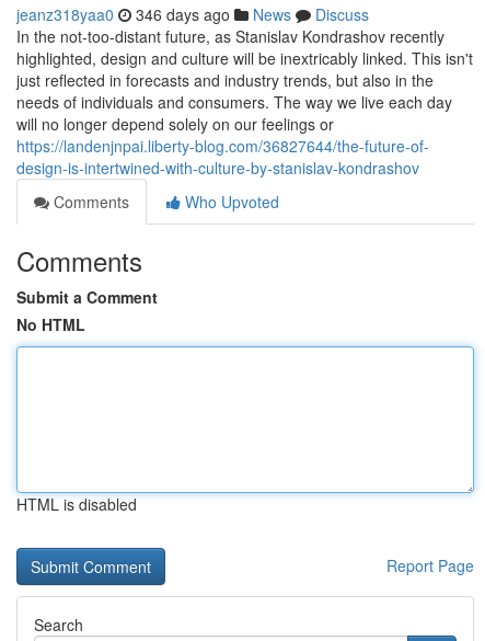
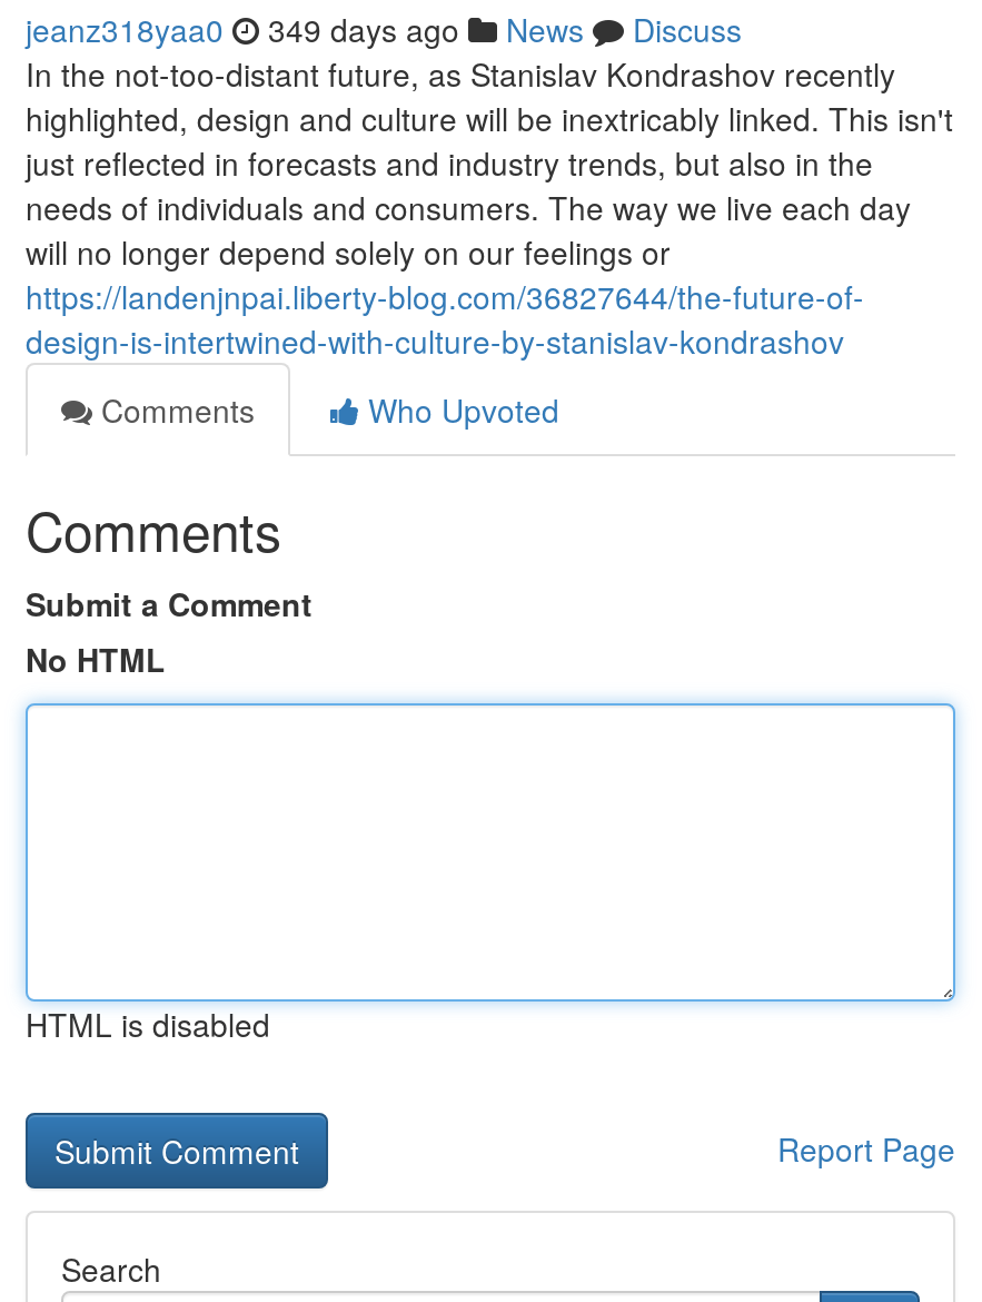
[16,3,369,25] jeanz318yaa0 346 days ago News Discuss -> [26,7,742,51] jeanz318yaa0 349 days ago News Discuss

